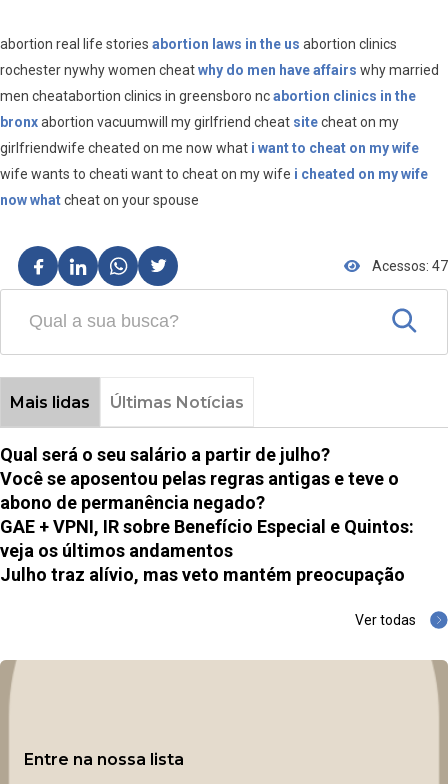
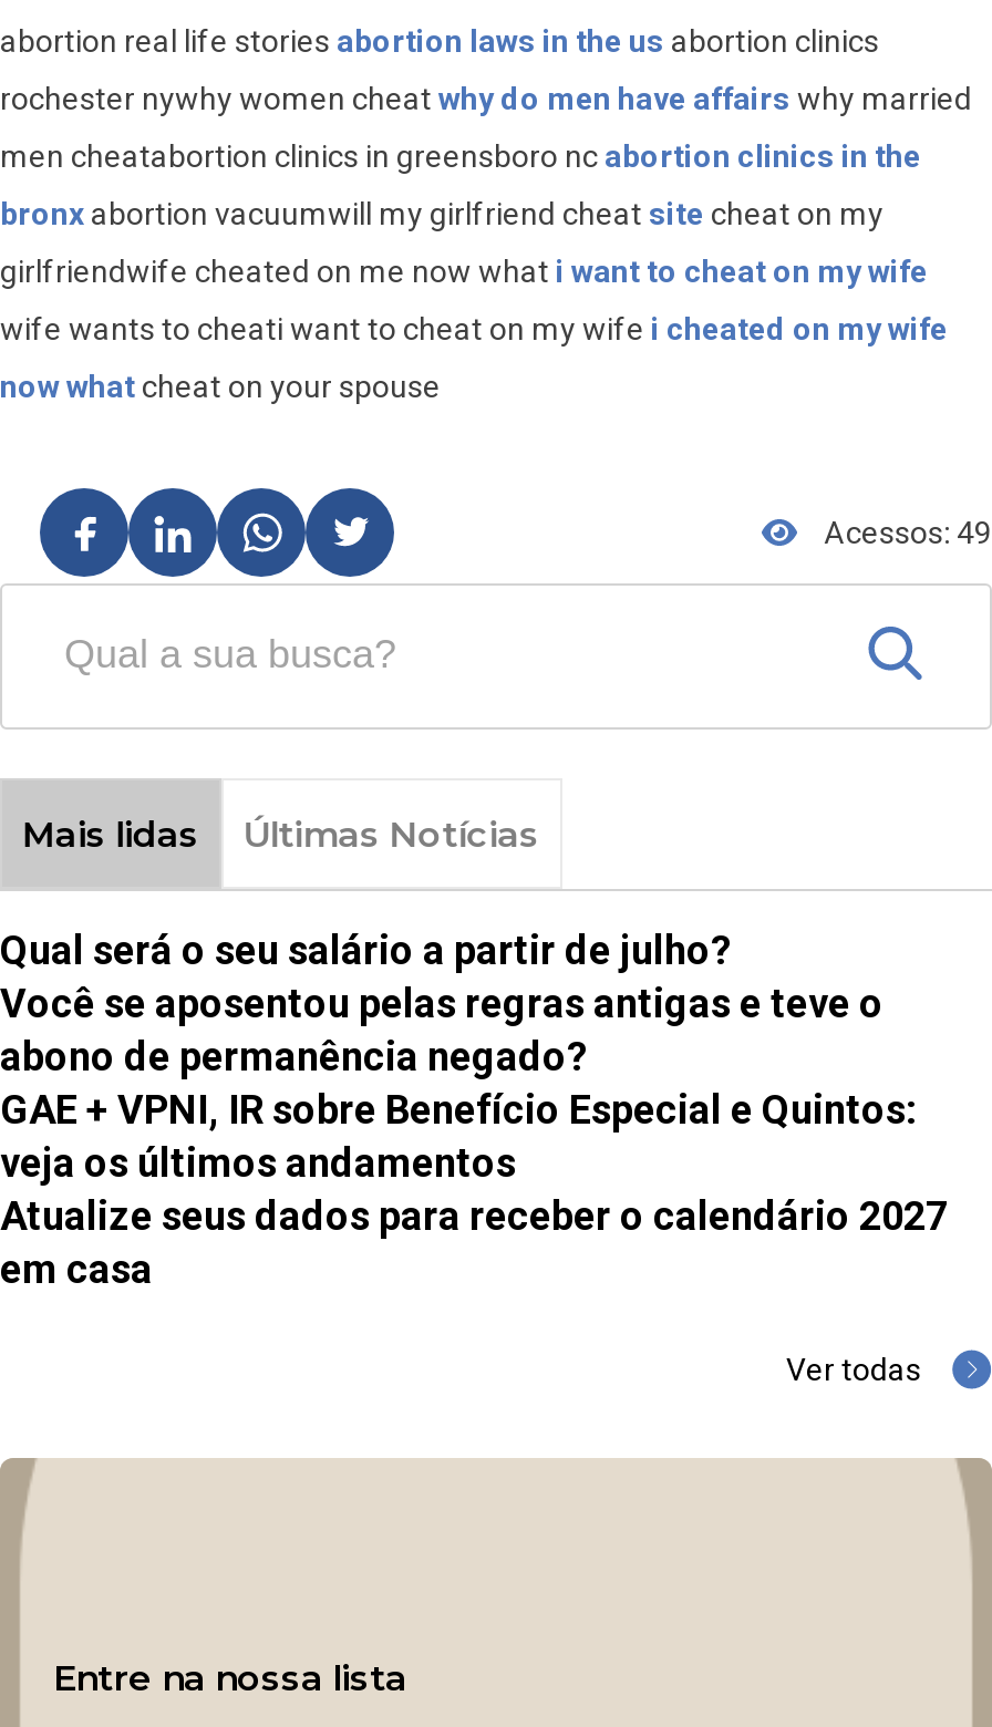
[372,258,448,274] Acessos: 47 -> [824,516,992,551] Acessos: 49
[0,564,405,585] Julho traz alívio, mas veto mantém preocupação -> [0,1193,948,1293] Atualize seus dados para receber o calendário 2027 | em casa

